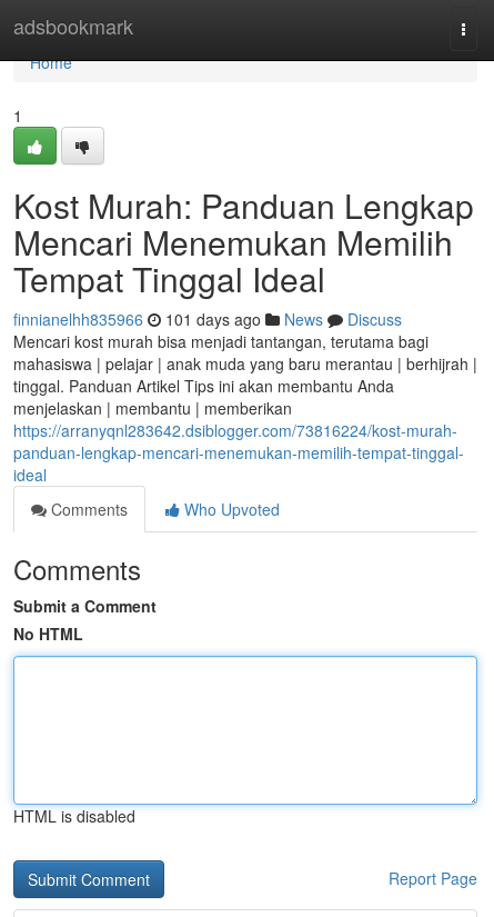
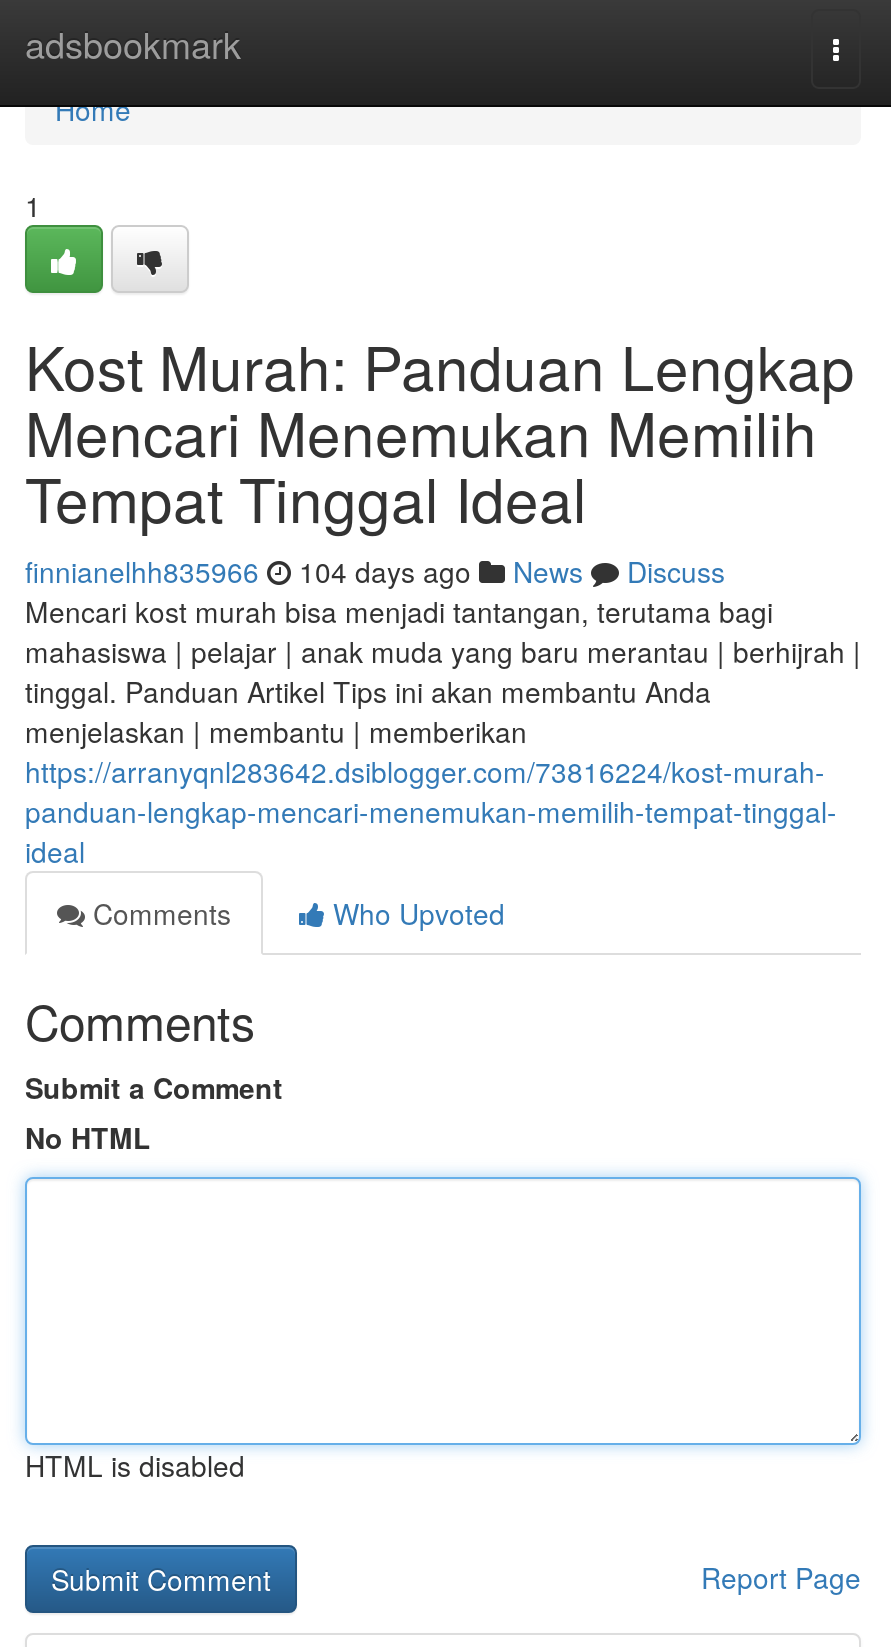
[13,308,402,330] finnianelhh835966 101 days ago News Discuss -> [25,551,725,591] finnianelhh835966 104 days ago News Discuss

